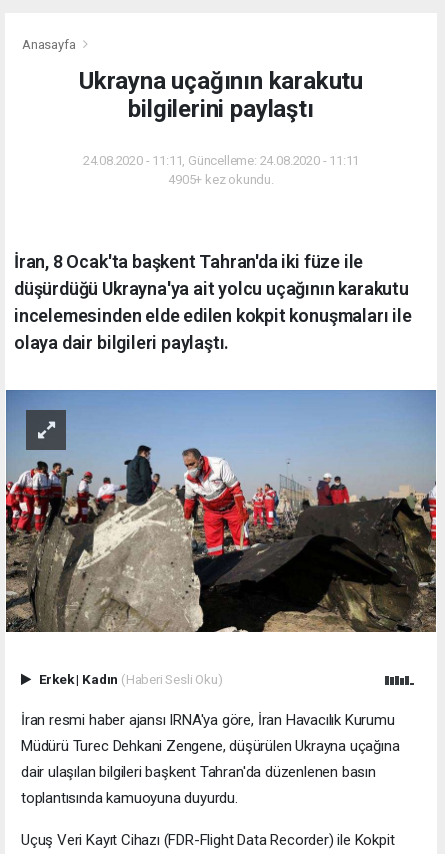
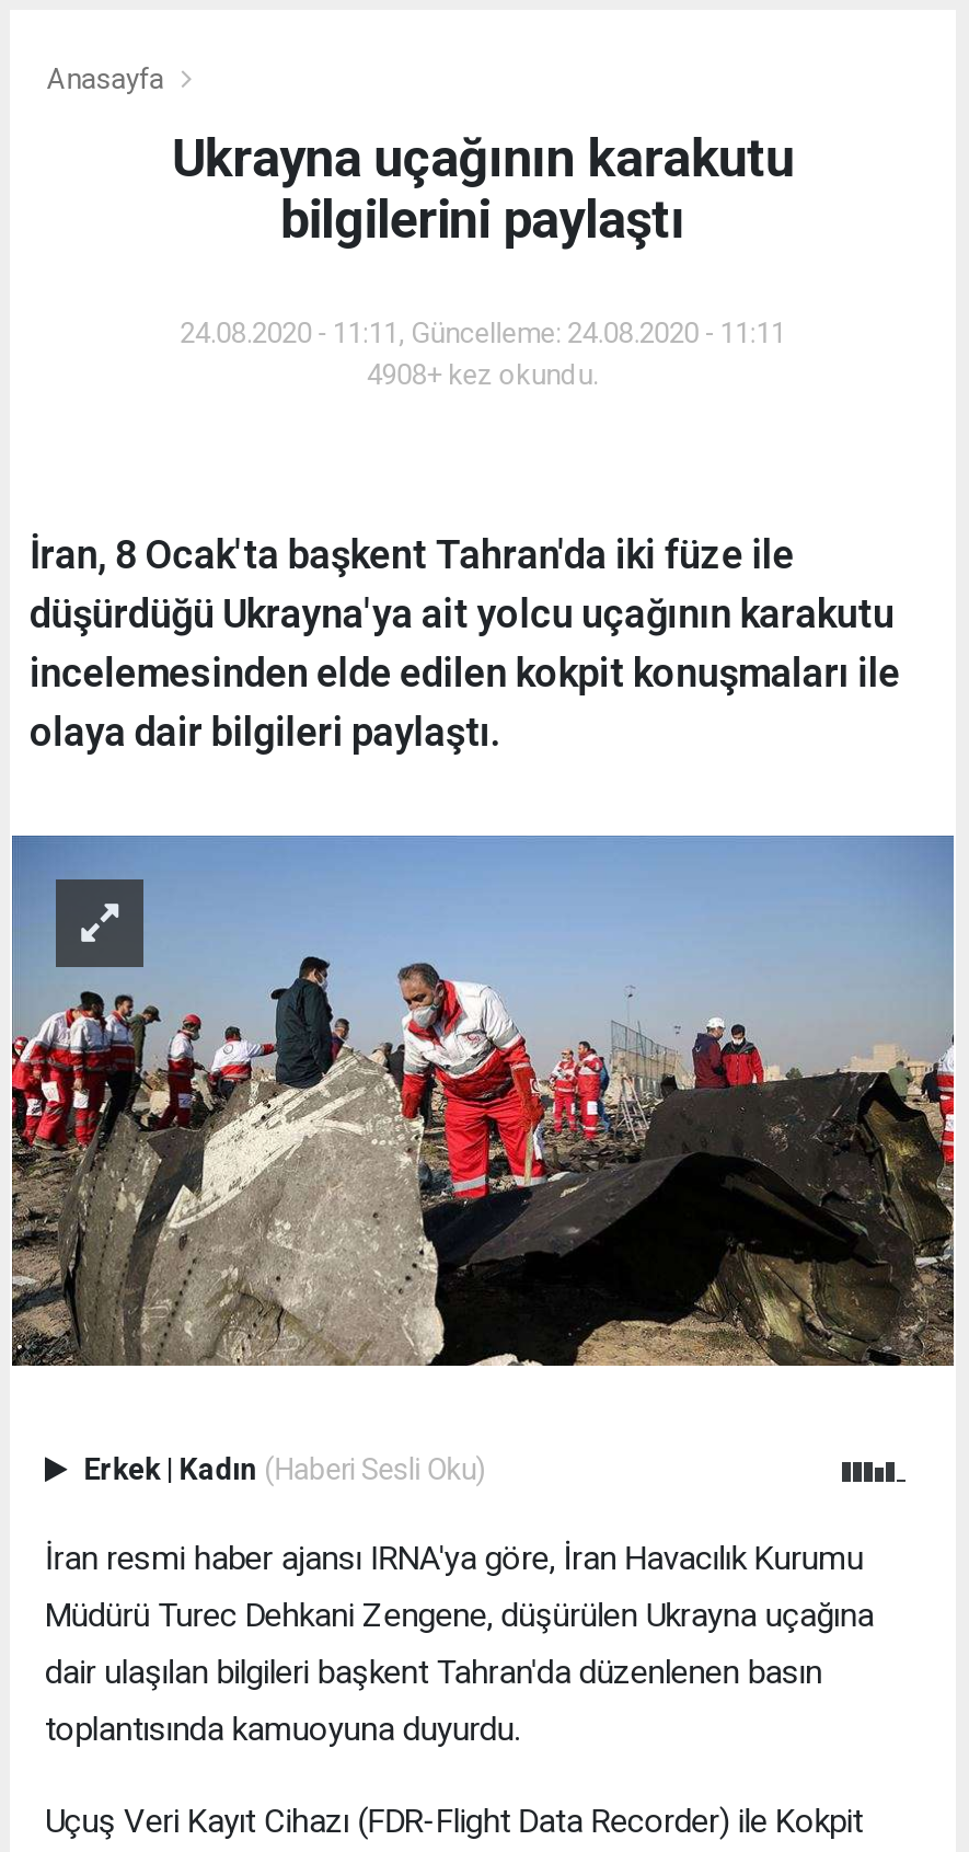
[168,172,274,187] 4905+ kez okundu. -> [367,359,599,392] 4908+ kez okundu.

